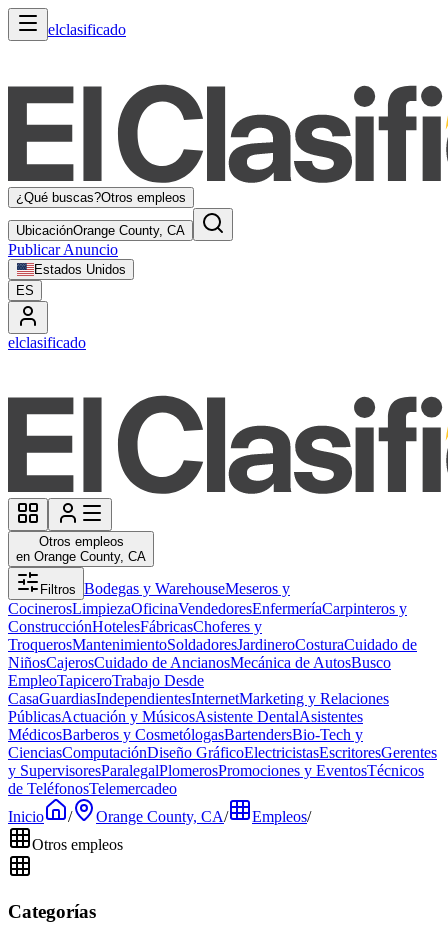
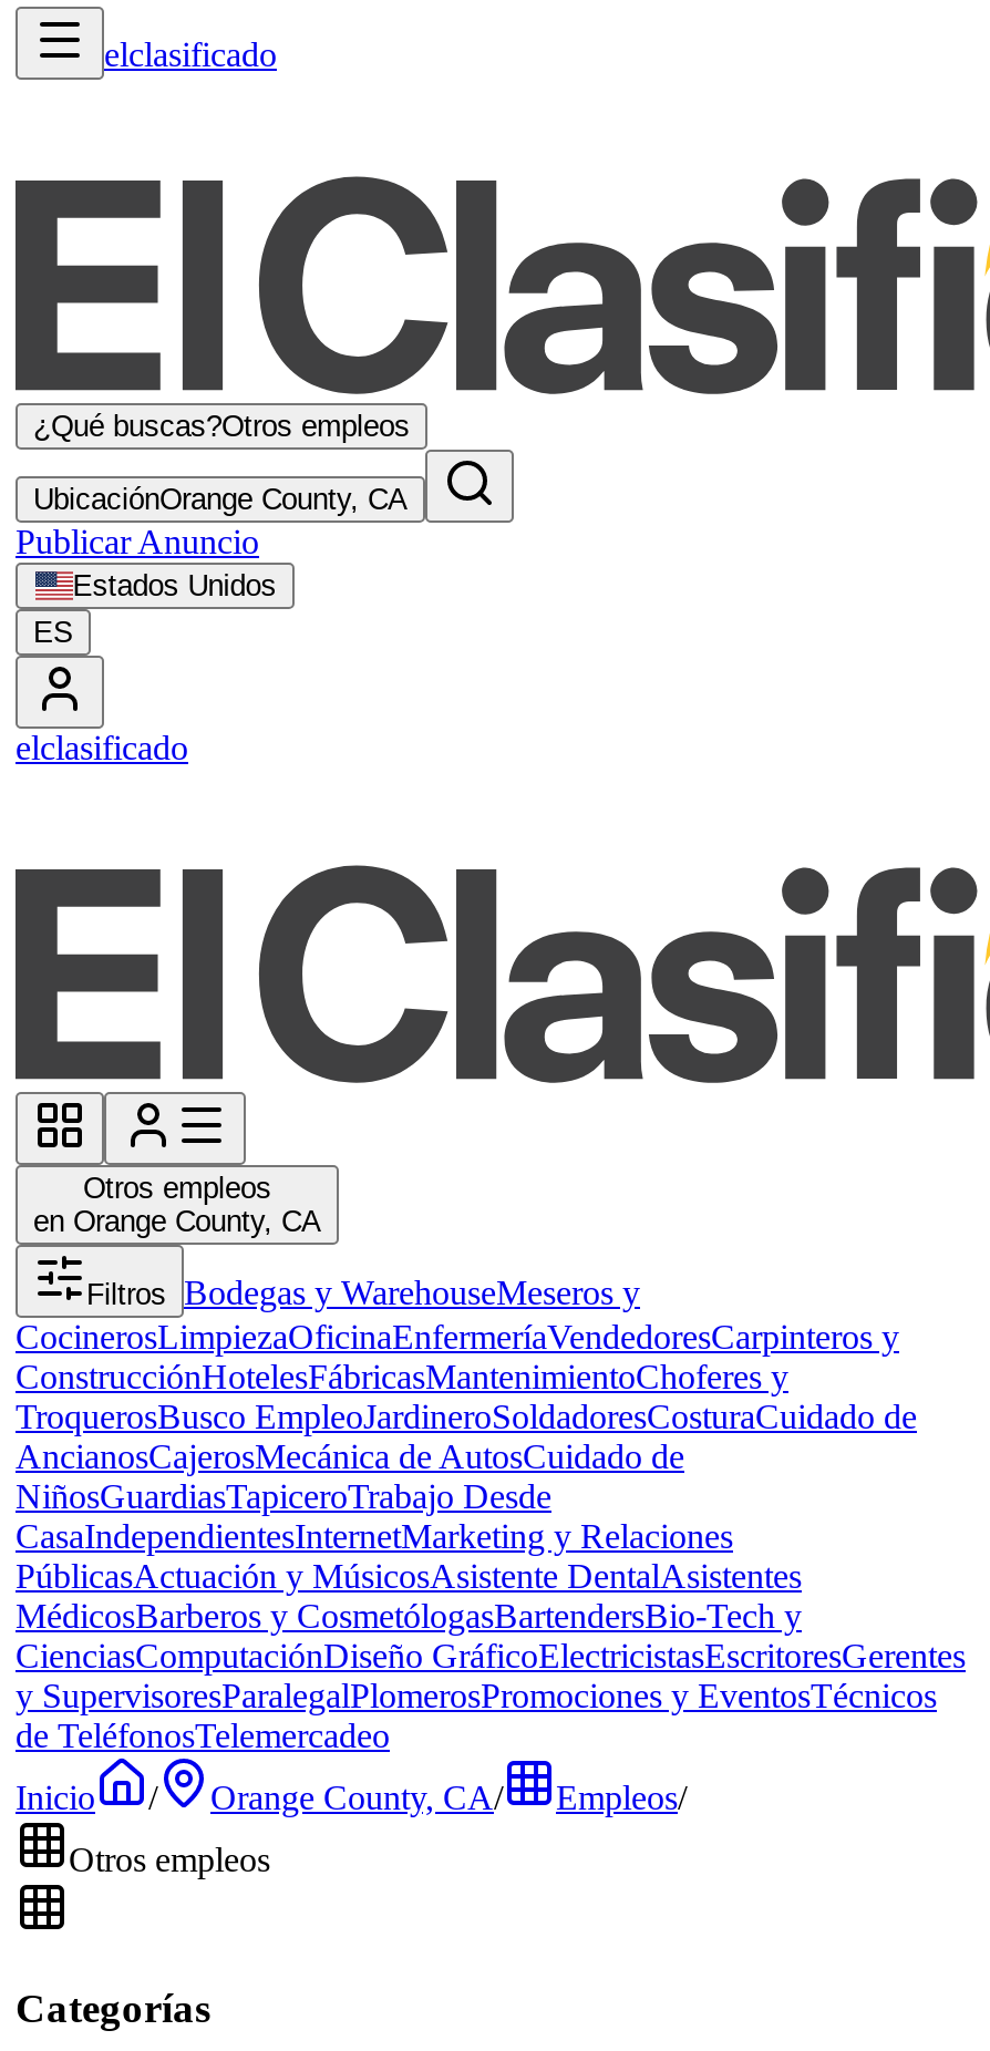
[8,600,417,707] CocinerosLimpiezaOficinaVendedoresEnfermeríaCarpinteros y | ConstrucciónHotelesFábricasChoferes y | TroquerosMantenimientoSoldadoresJardineroCosturaCuidado de | NiñosCajerosCuidado de AncianosMecánica de AutosBusco | EmpleoTapiceroTrabajo Desde | CasaGuardiasIndependientesInternetMarketing y Relaciones -> [16,1318,917,1555] CocinerosLimpiezaOficinaEnfermeríaVendedoresCarpinteros y | ConstrucciónHotelesFábricasMantenimientoChoferes y | TroquerosBusco EmpleoJardineroSoldadoresCosturaCuidado de | AncianosCajerosMecánica de AutosCuidado de | NiñosGuardiasTapiceroTrabajo Desde | CasaIndependientesInternetMarketing y Relaciones

